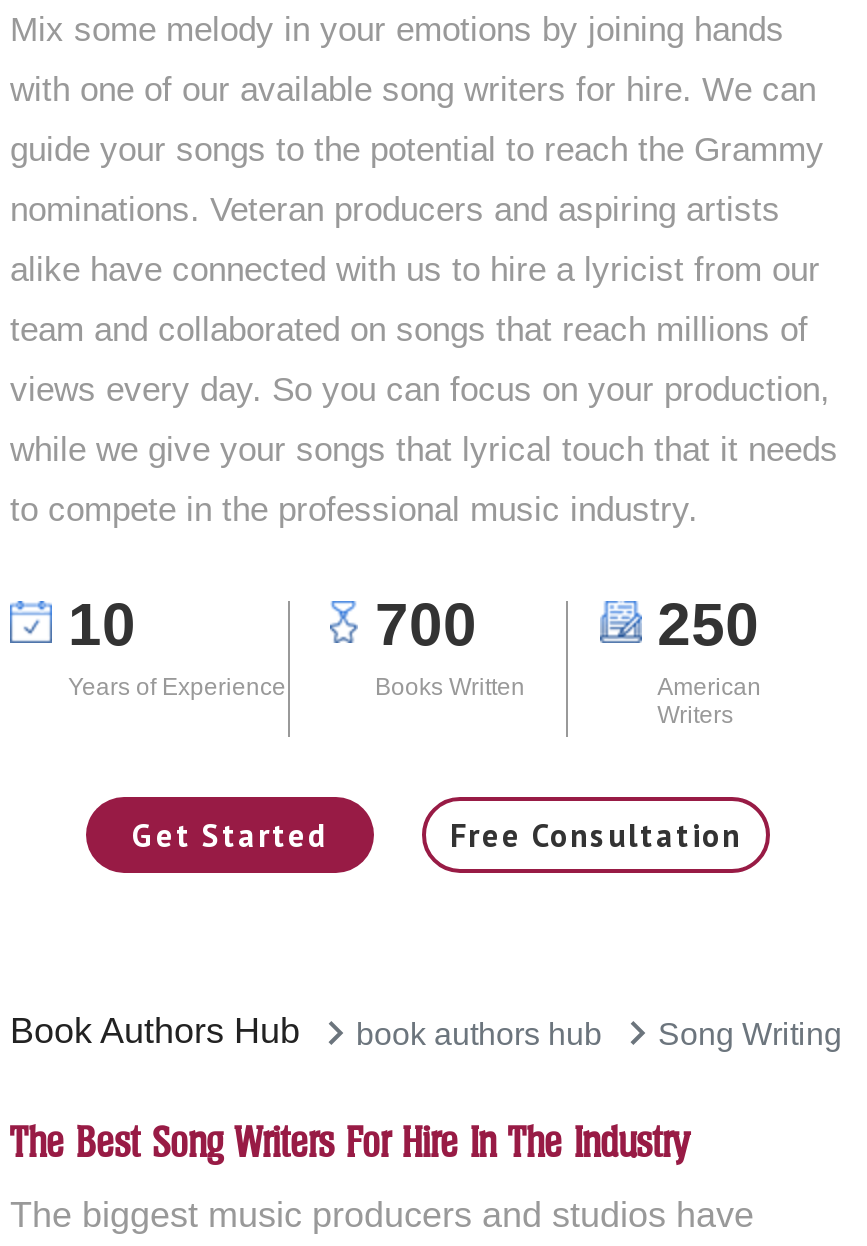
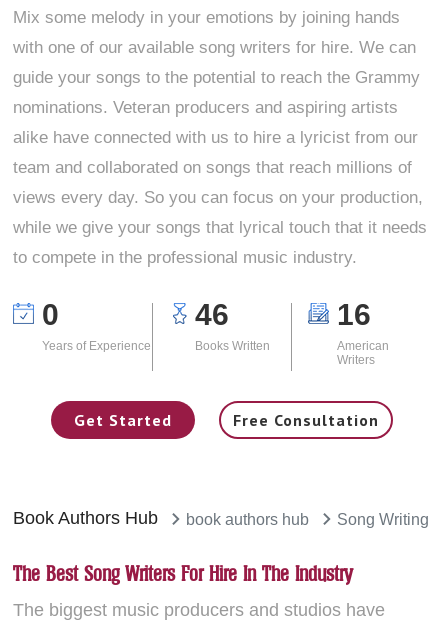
[68,592,136,658] 10 -> [42,298,59,331] 0
[375,592,477,658] 700 -> [195,298,229,331] 46
[657,592,759,658] 250 -> [337,298,371,331] 16

